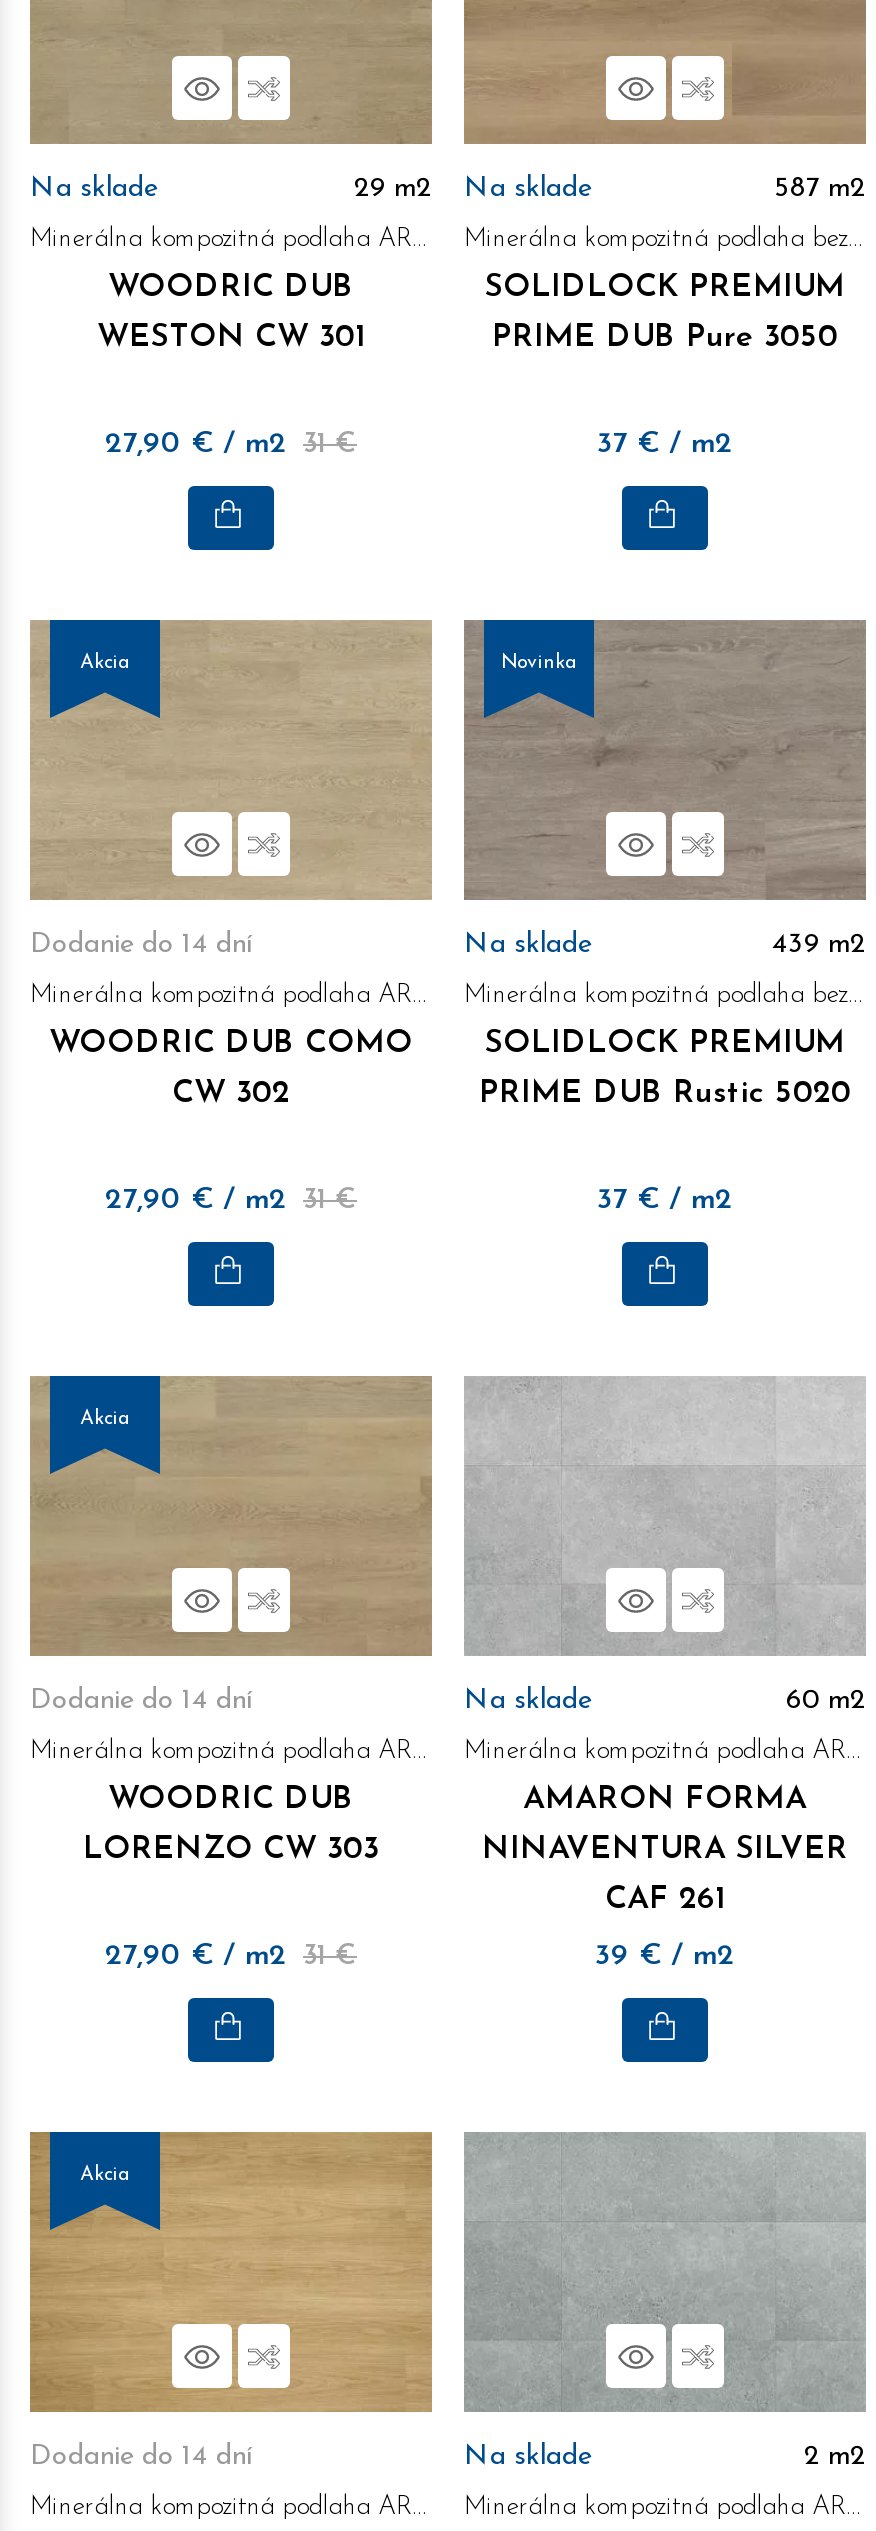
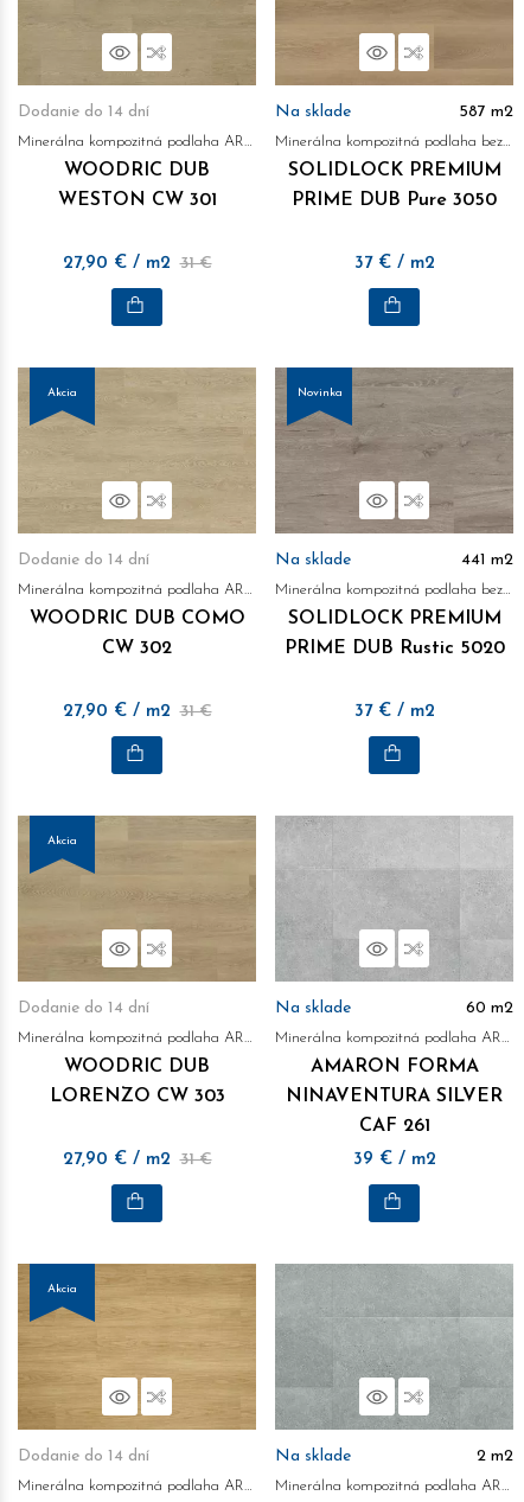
[30,174,432,204] Na sklade | 29 m2 -> [18,103,149,121] Dodanie do 14 dní
[772,930,866,960] 439 m2 -> [461,551,513,569] 441 m2

